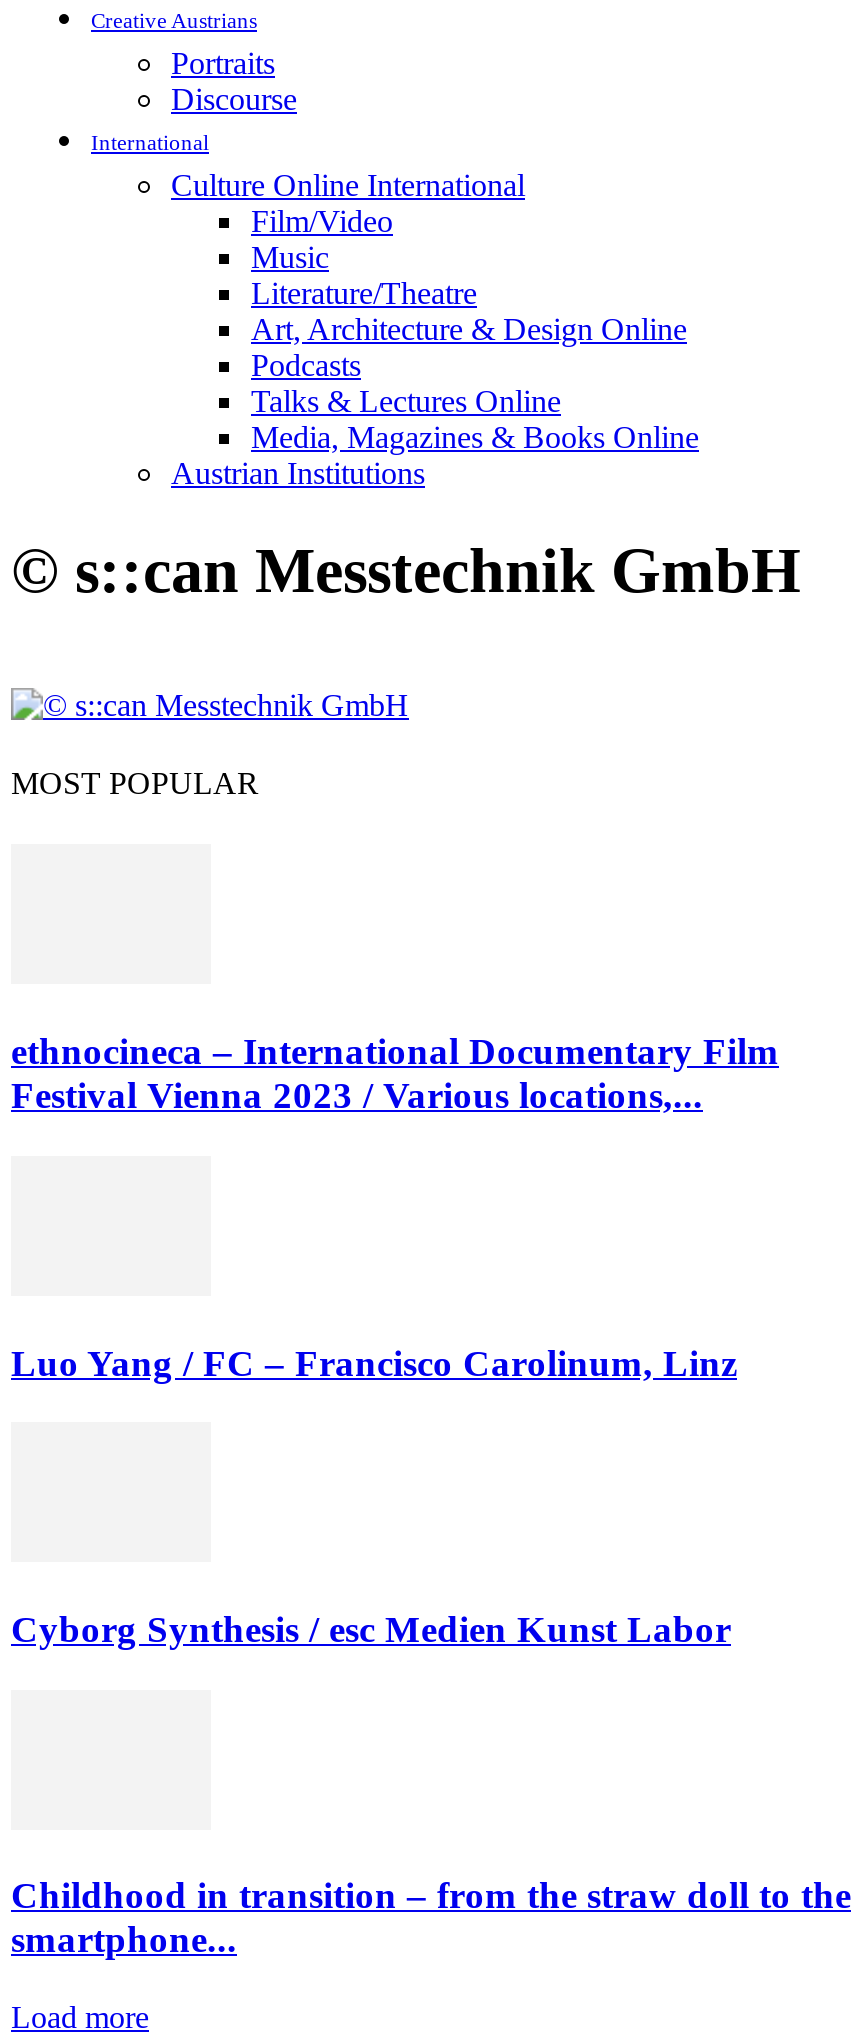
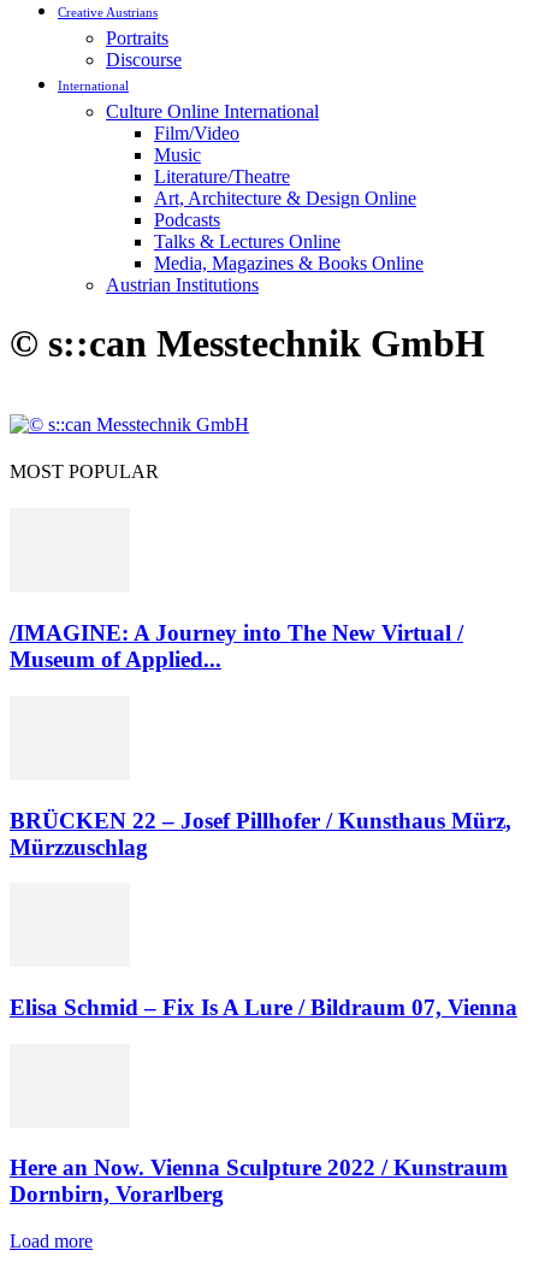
[11,1030,779,1116] ethnocineca – International Documentary Film | Festival Vienna 2023 / Various locations,... -> [10,620,463,672] /IMAGINE: A Journey into The New Virtual / | Museum of Applied...
[11,1341,737,1383] Luo Yang / FC – Francisco Carolinum, Linz -> [10,808,511,859] BRÜCKEN 22 – Josef Pillhofer / Kunsthaus Mürz, | Mürzzuschlag
[11,1608,731,1650] Cyborg Synthesis / esc Medien Kunst Labor -> [10,995,517,1020] Elisa Schmid – Fix Is A Lure / Bildraum 07, Vienna
[11,1875,851,1961] Childhood in transition – from the straw doll to the | smartphone... -> [10,1155,508,1207] Here an Now. Vienna Sculpture 2022 / Kunstraum | Dornbirn, Vorarlberg

